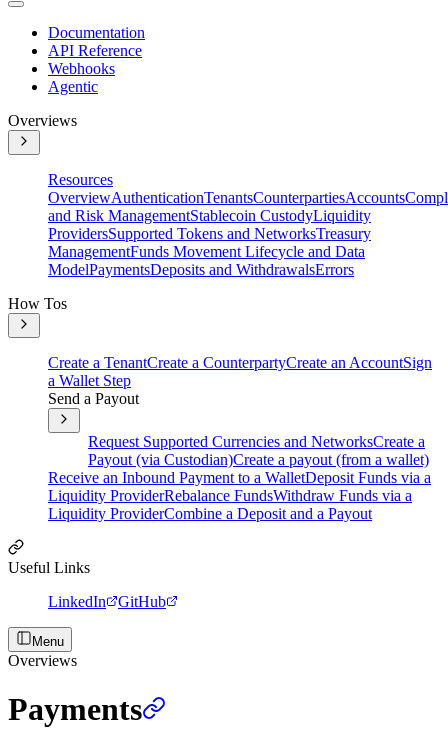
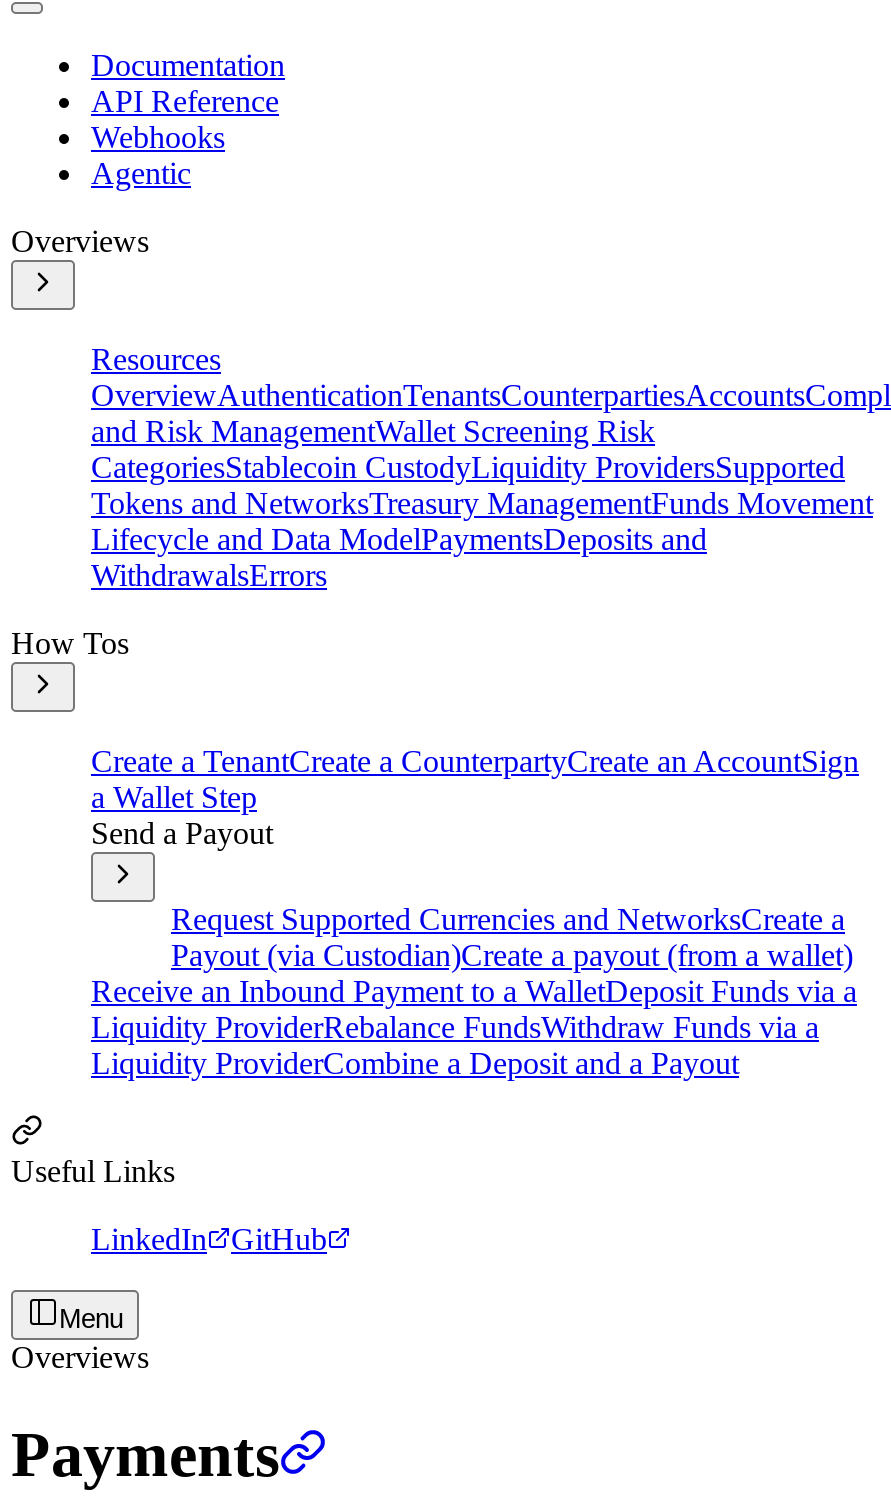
[48,207,371,278] and Risk ManagementStablecoin CustodyLiquidity | ProvidersSupported Tokens and NetworksTreasury | ManagementFunds Movement Lifecycle and Data | ModelPaymentsDeposits and WithdrawalsErrors -> [91,414,873,592] and Risk ManagementWallet Screening Risk | CategoriesStablecoin CustodyLiquidity ProvidersSupported | Tokens and NetworksTreasury ManagementFunds Movement | Lifecycle and Data ModelPaymentsDeposits and | WithdrawalsErrors

